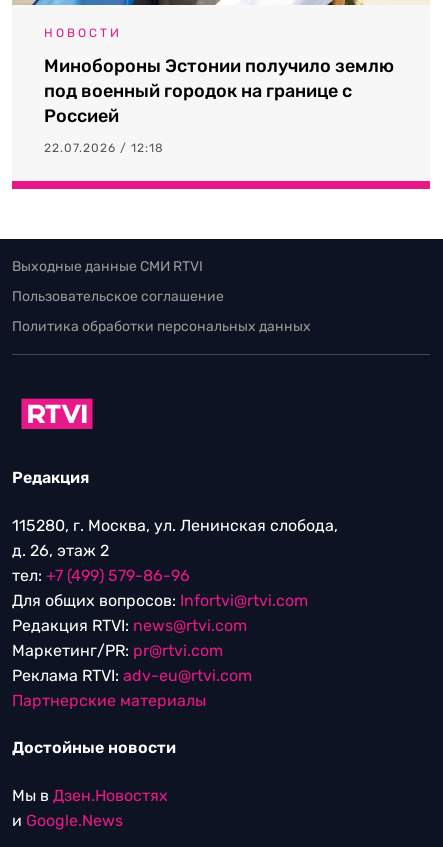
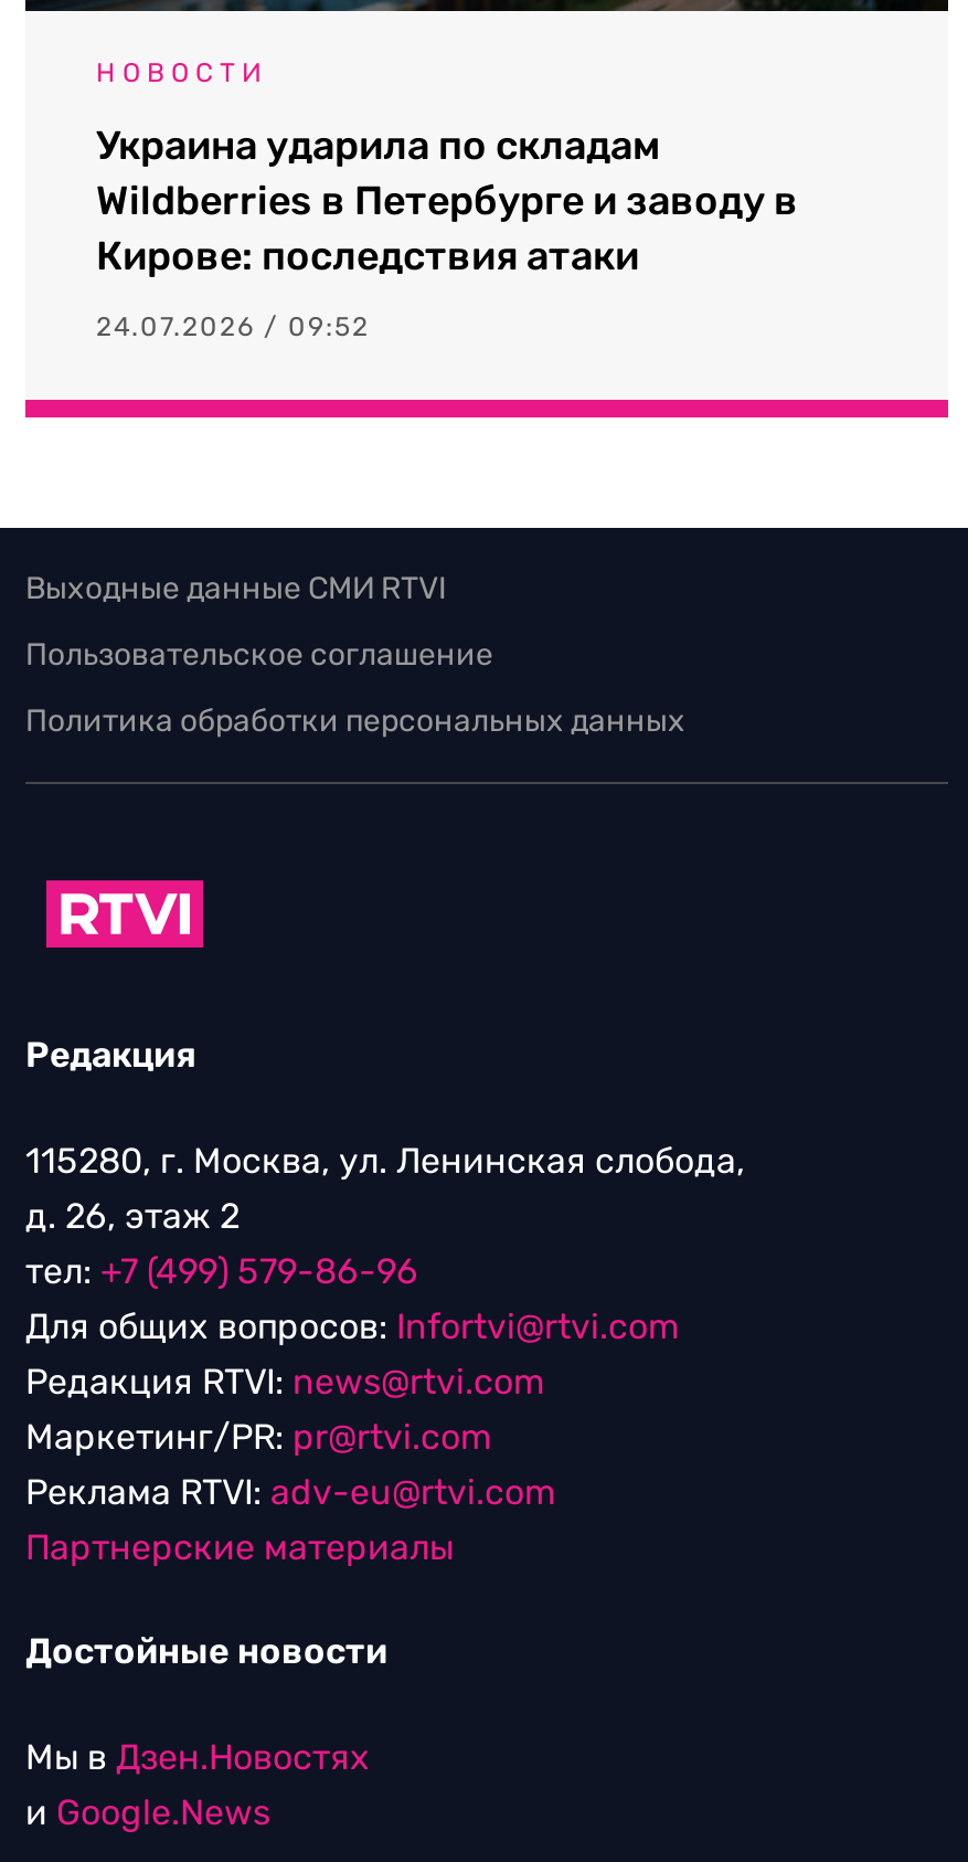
[44,55,394,127] Минобороны Эстонии получило землю | под военный городок на границе с | Россией -> [96,122,798,281] Украина ударила по складам | Wildberries в Петербурге и заводу в | Кирове: последствия атаки
[44,141,164,155] 22.07.2026 / 12:18 -> [96,312,370,343] 24.07.2026 / 09:52

